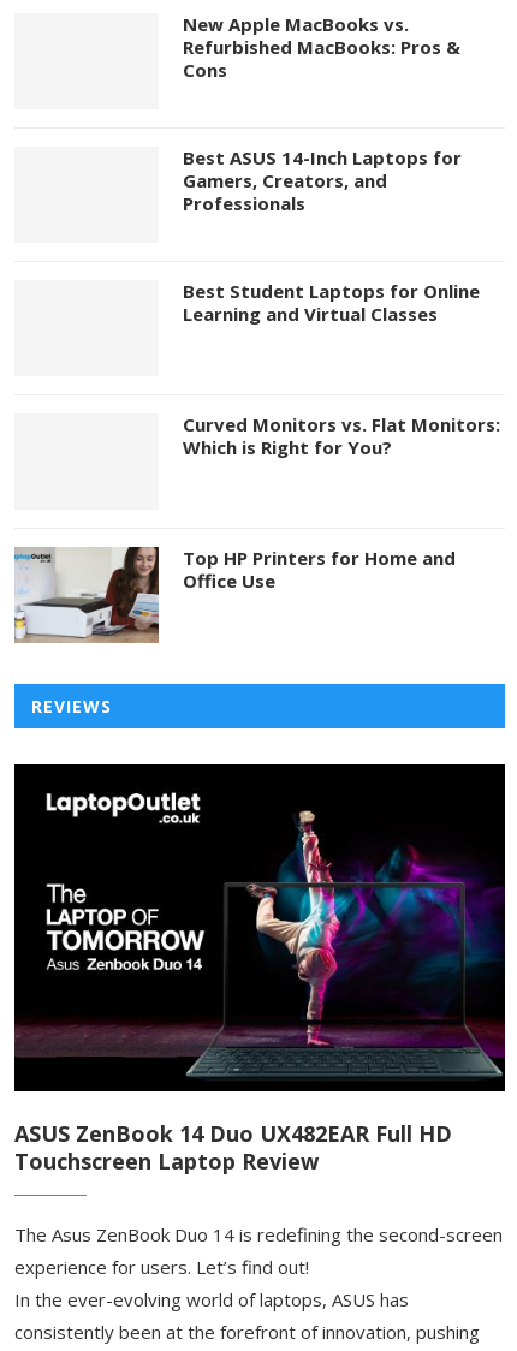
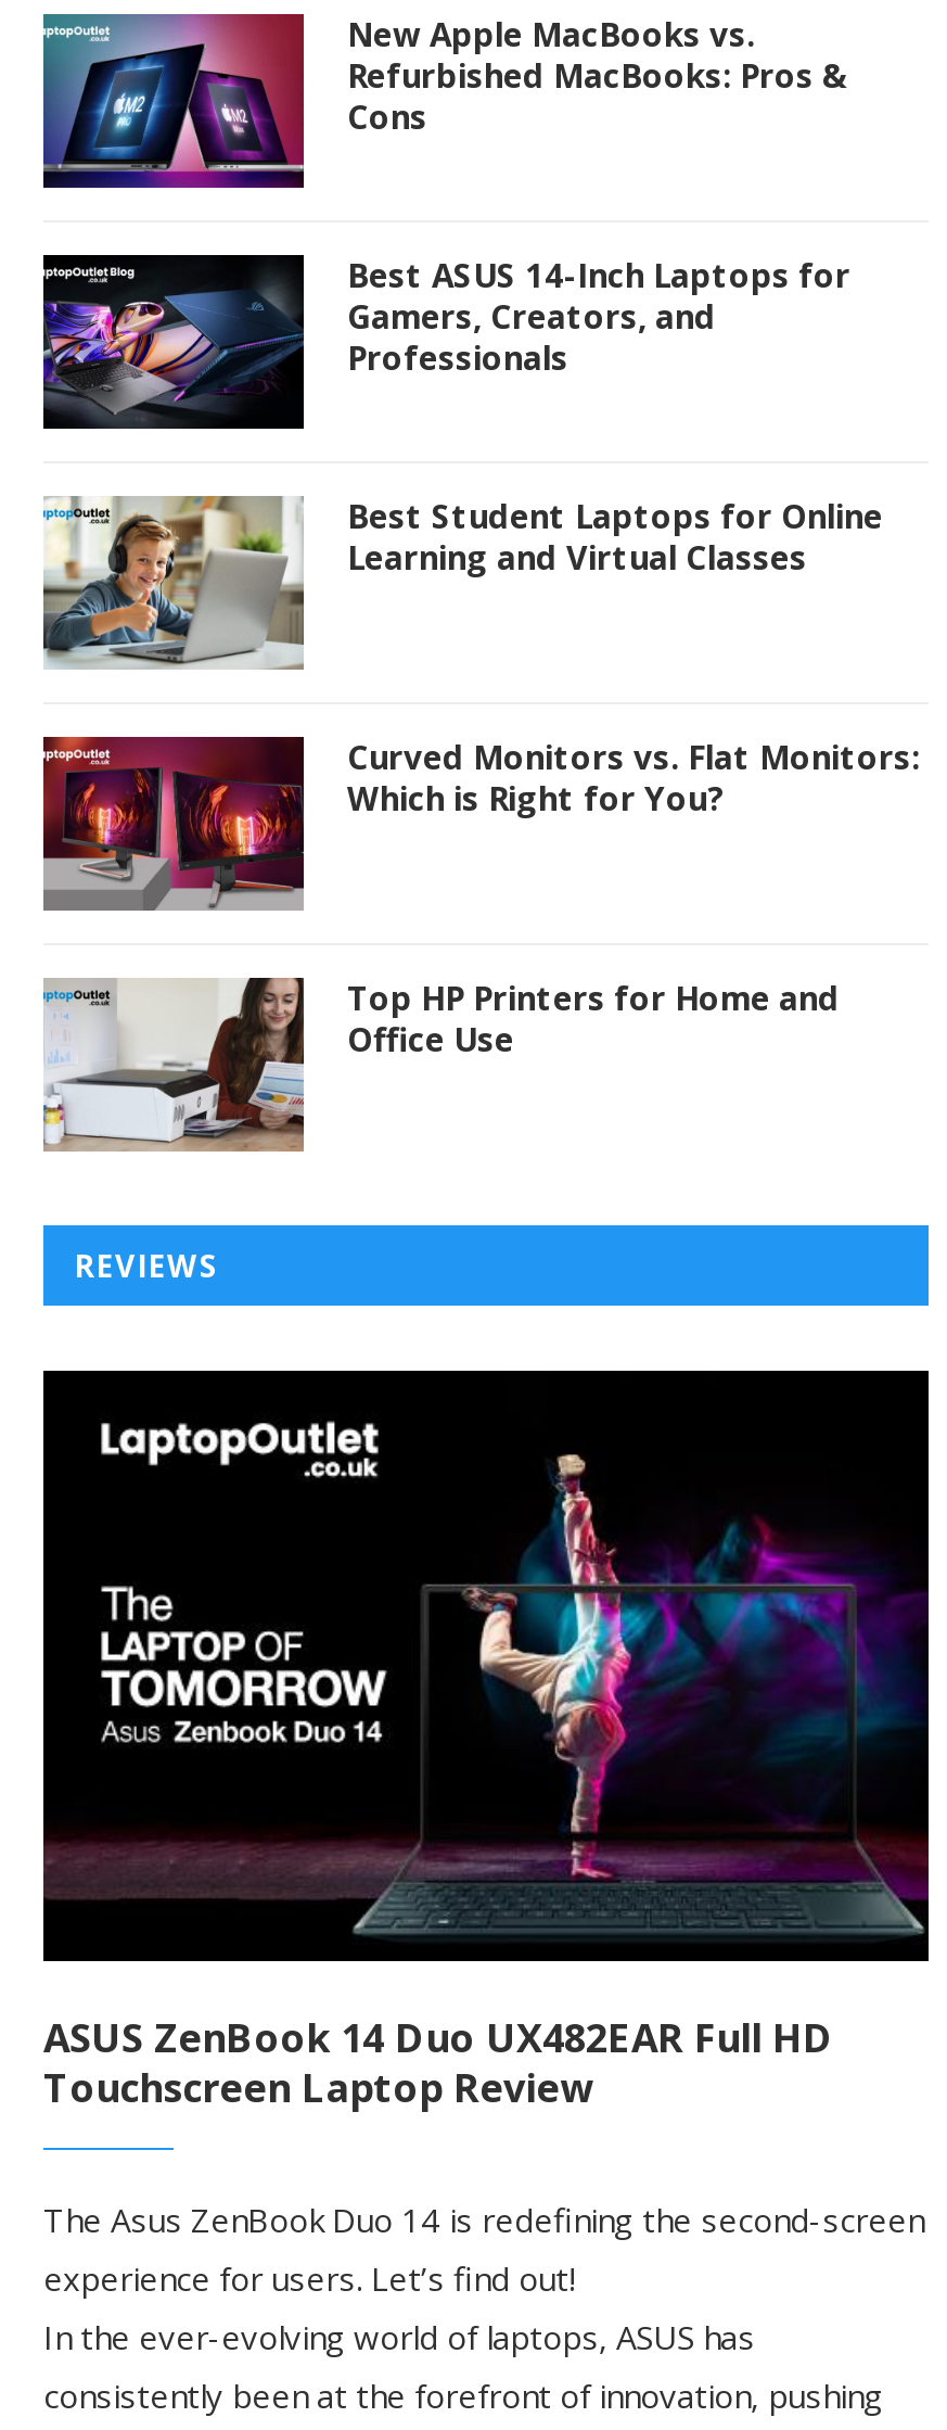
none -> [41,12,306,190] [image]
none -> [41,253,306,431] [image]
none -> [41,494,306,672] [image]
none -> [41,735,306,913] [image]

